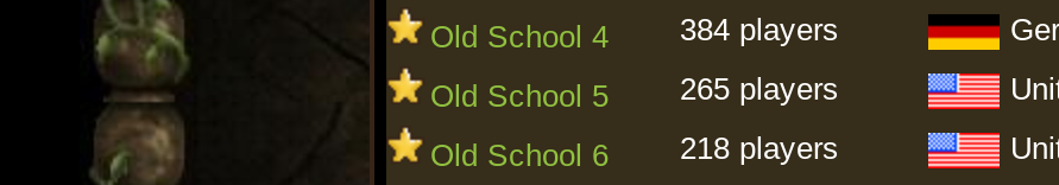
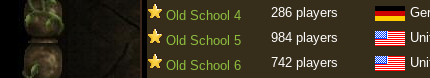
[430,12,839,55] Old School 4 384 players -> [165,5,337,23] Old School 4 286 players
[430,71,839,114] Old School 5 265 players -> [165,30,337,48] Old School 5 984 players
[430,130,839,173] Old School 6 218 players -> [165,55,337,73] Old School 6 742 players

